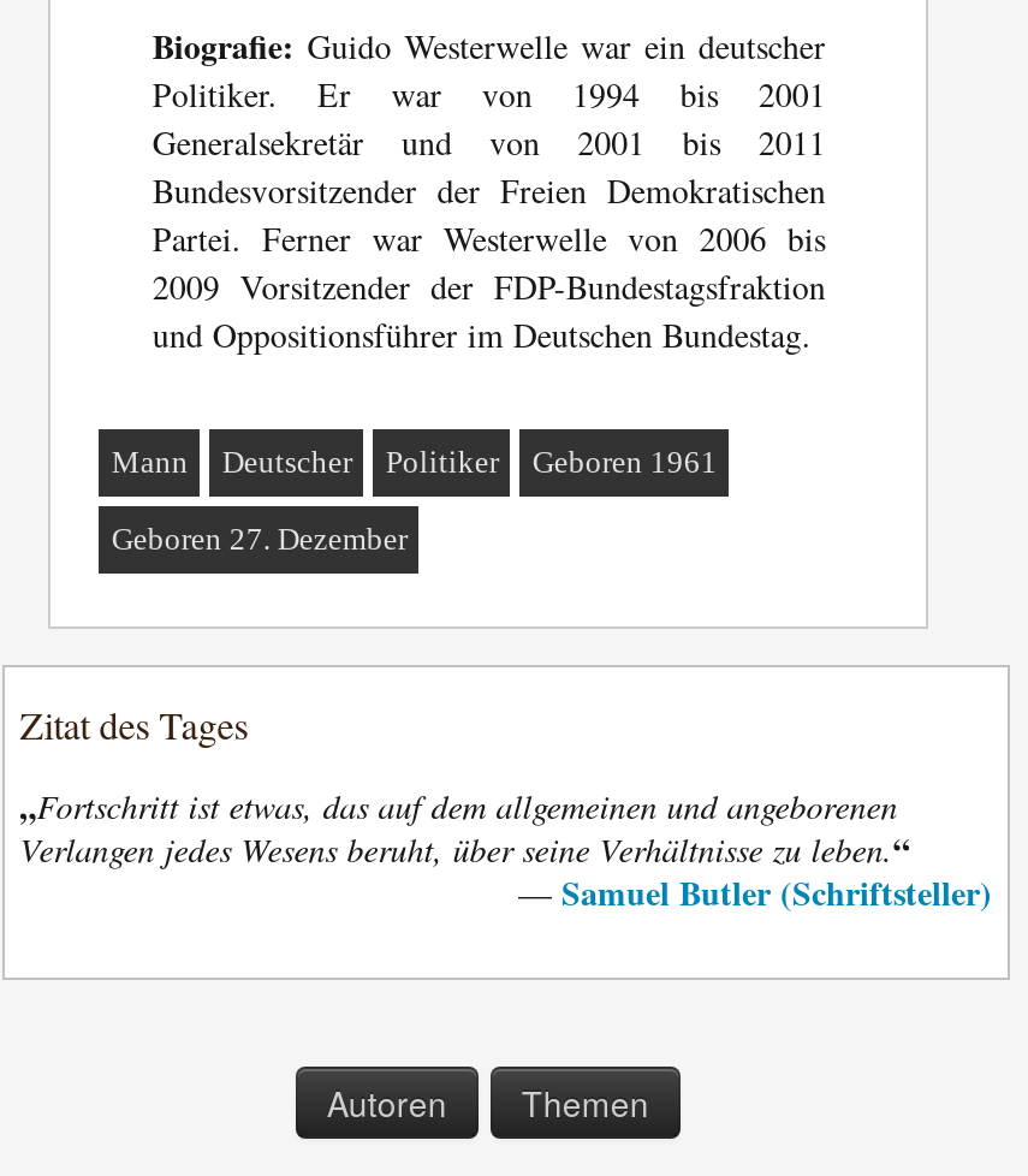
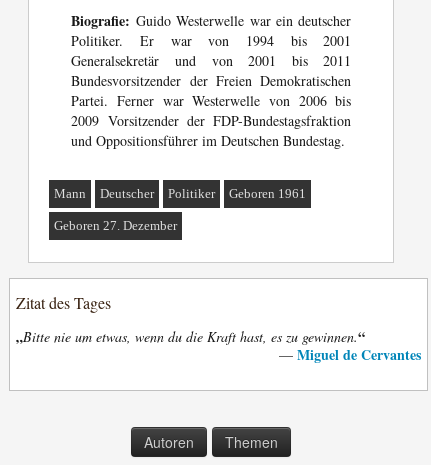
[20,781,992,918] „Fortschritt ist etwas, das auf dem allgemeinen und angeborenen | Verlangen jedes Wesens beruht, über seine Verhältnisse zu leben.“ | — Samuel Butler (Schriftsteller) -> [16,326,420,365] „Bitte nie um etwas, wenn du die Kraft hast, es zu gewinnen.“ | — Miguel de Cervantes

